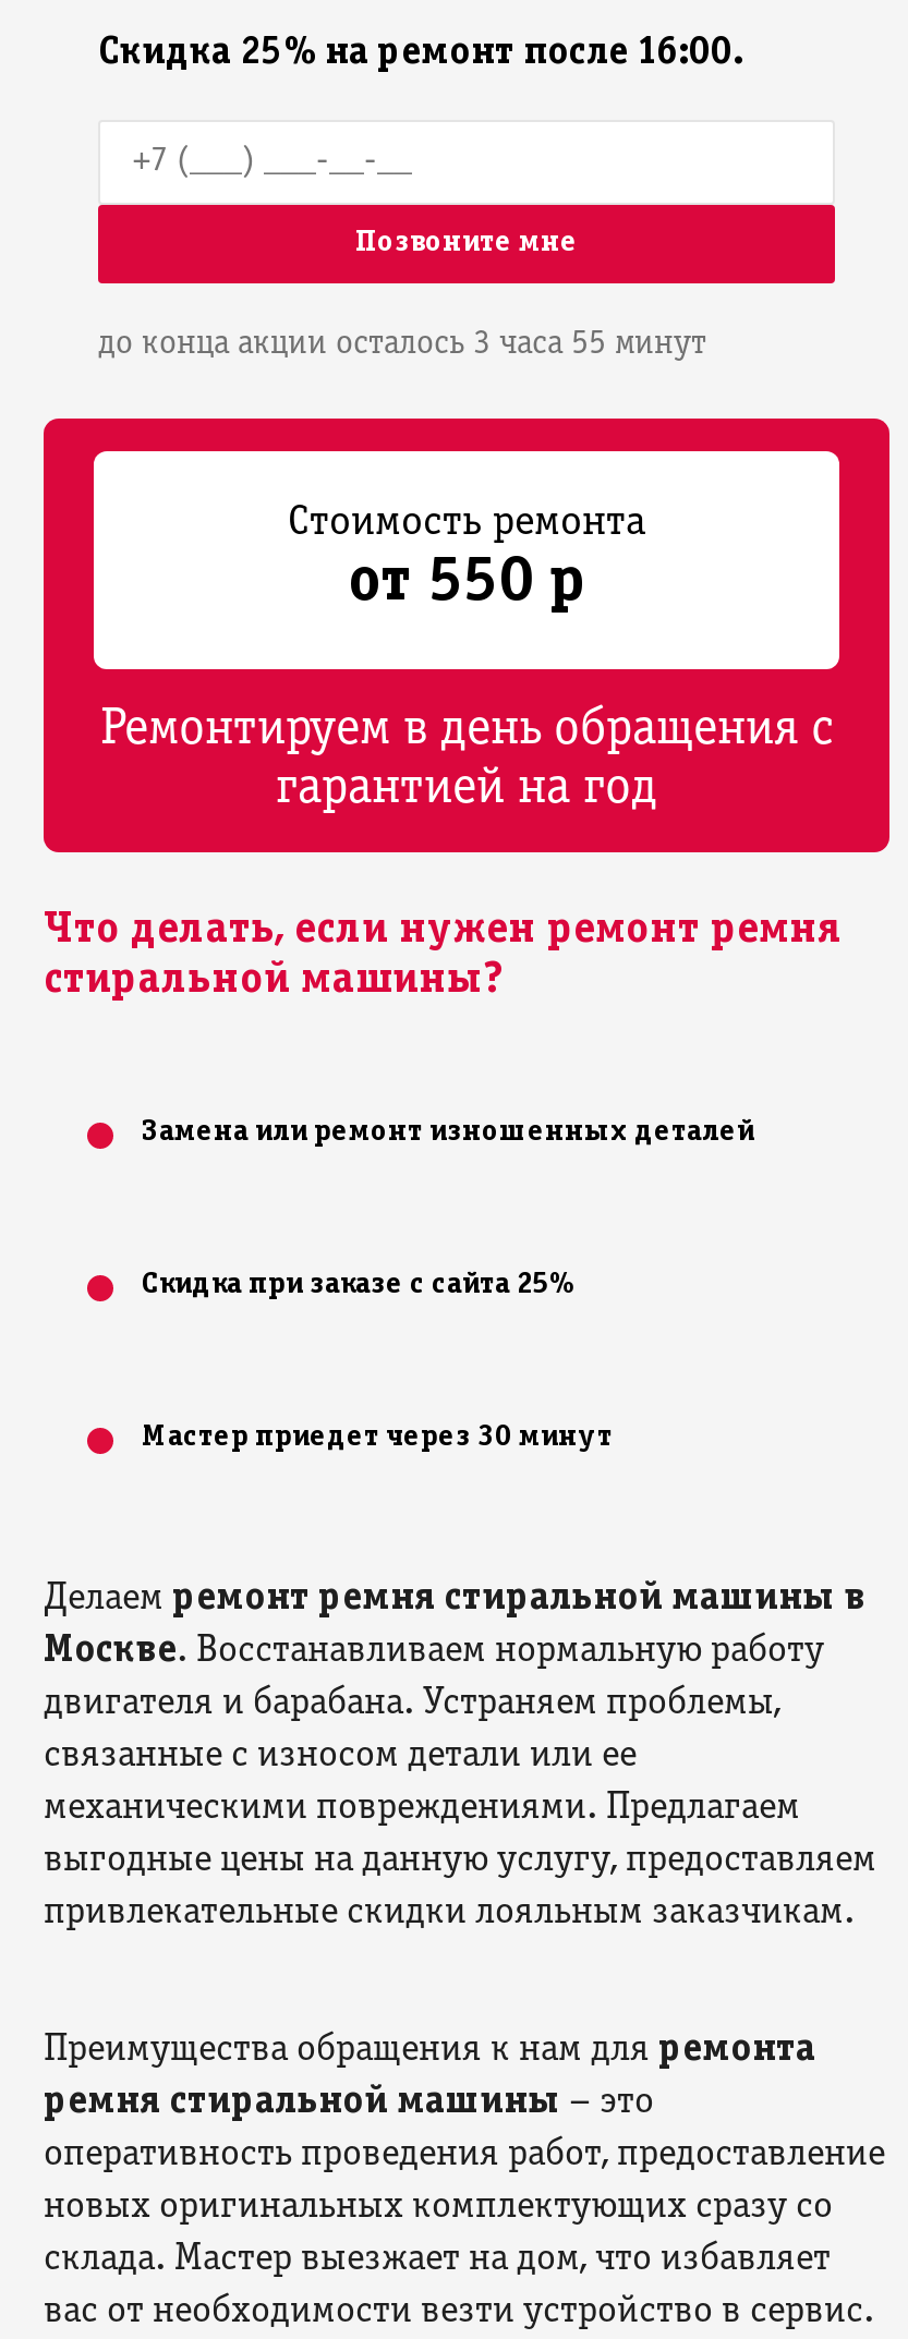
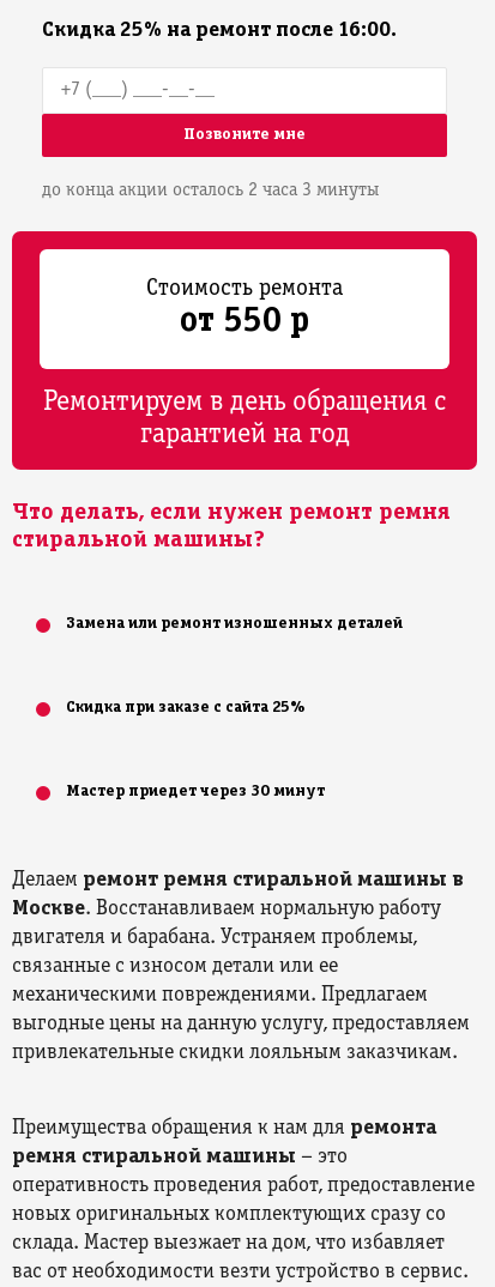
[98,329,706,360] до конца акции осталось 3 часа 55 минут -> [42,182,379,199] до конца акции осталось 2 часа 3 минуты

